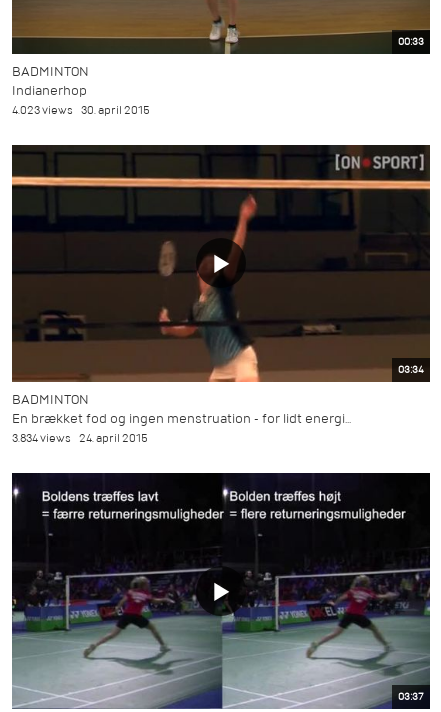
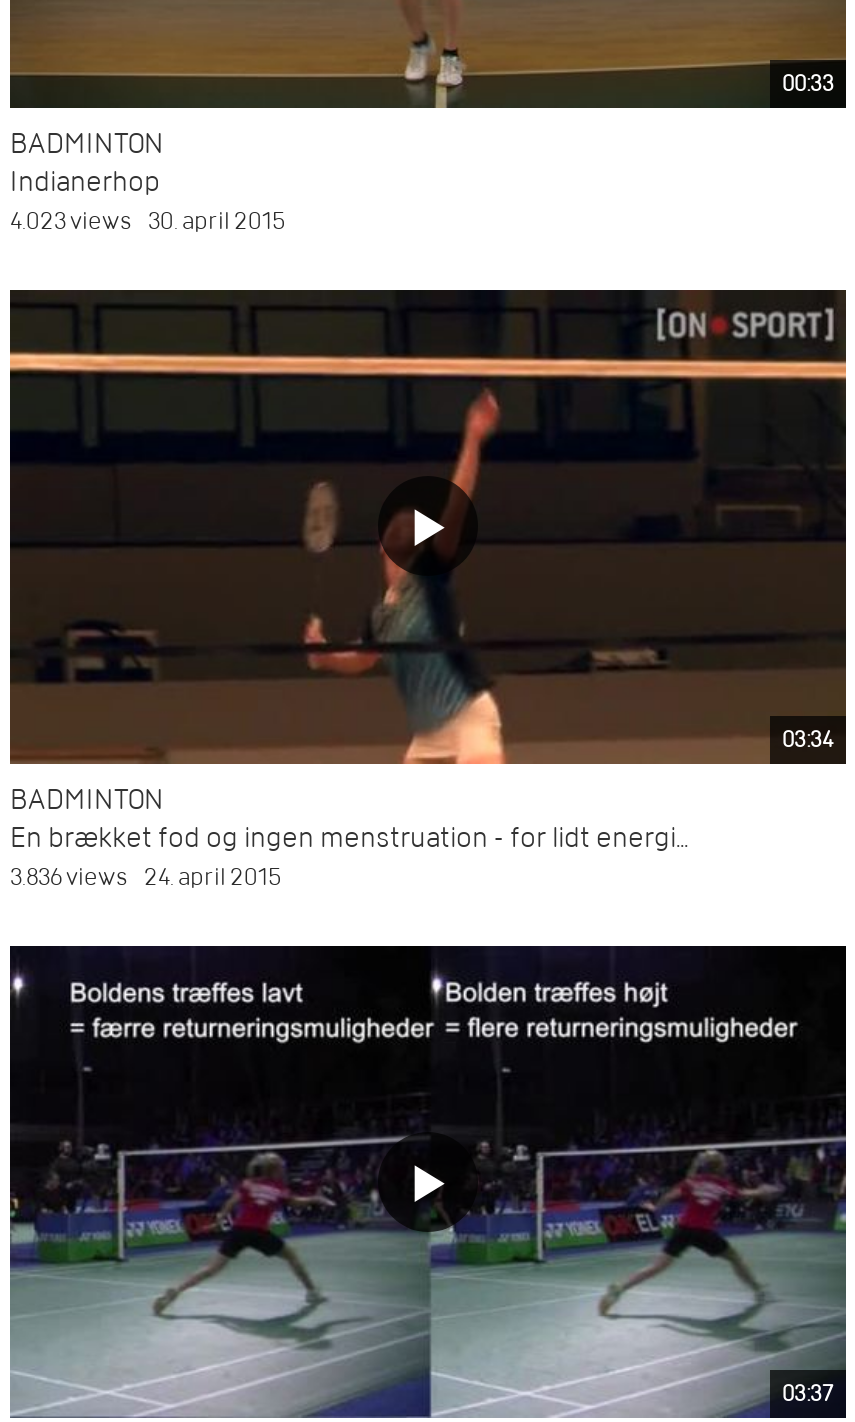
[12,430,148,447] 3.834 views 24. april 2015 -> [10,859,282,893] 3.836 views 24. april 2015

